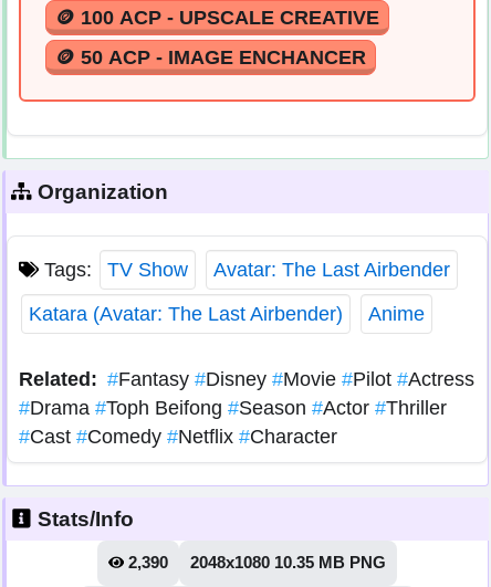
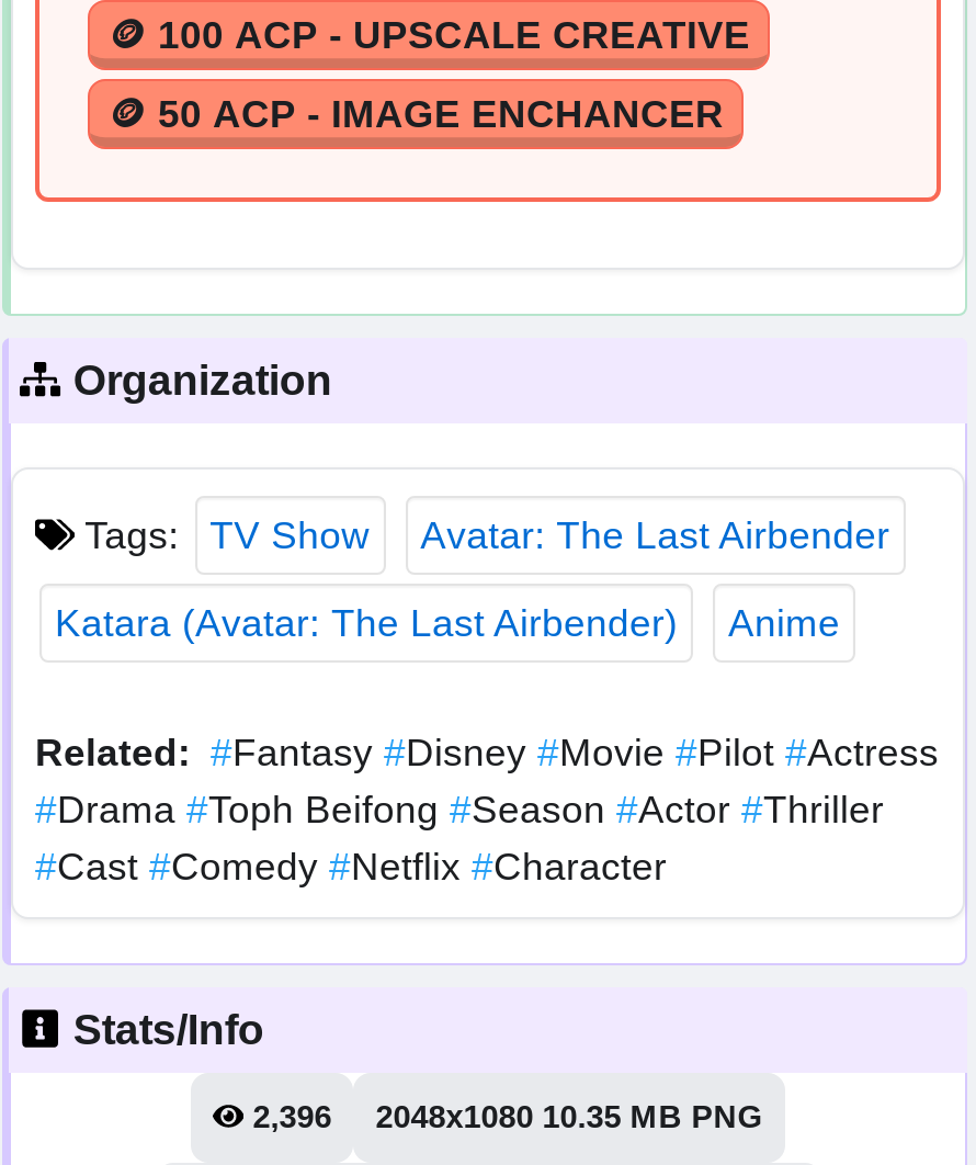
[124,554,386,572] 2,390 2048x1080 10.35 MB PNG -> [244,1100,764,1135] 2,396 2048x1080 10.35 MB PNG

